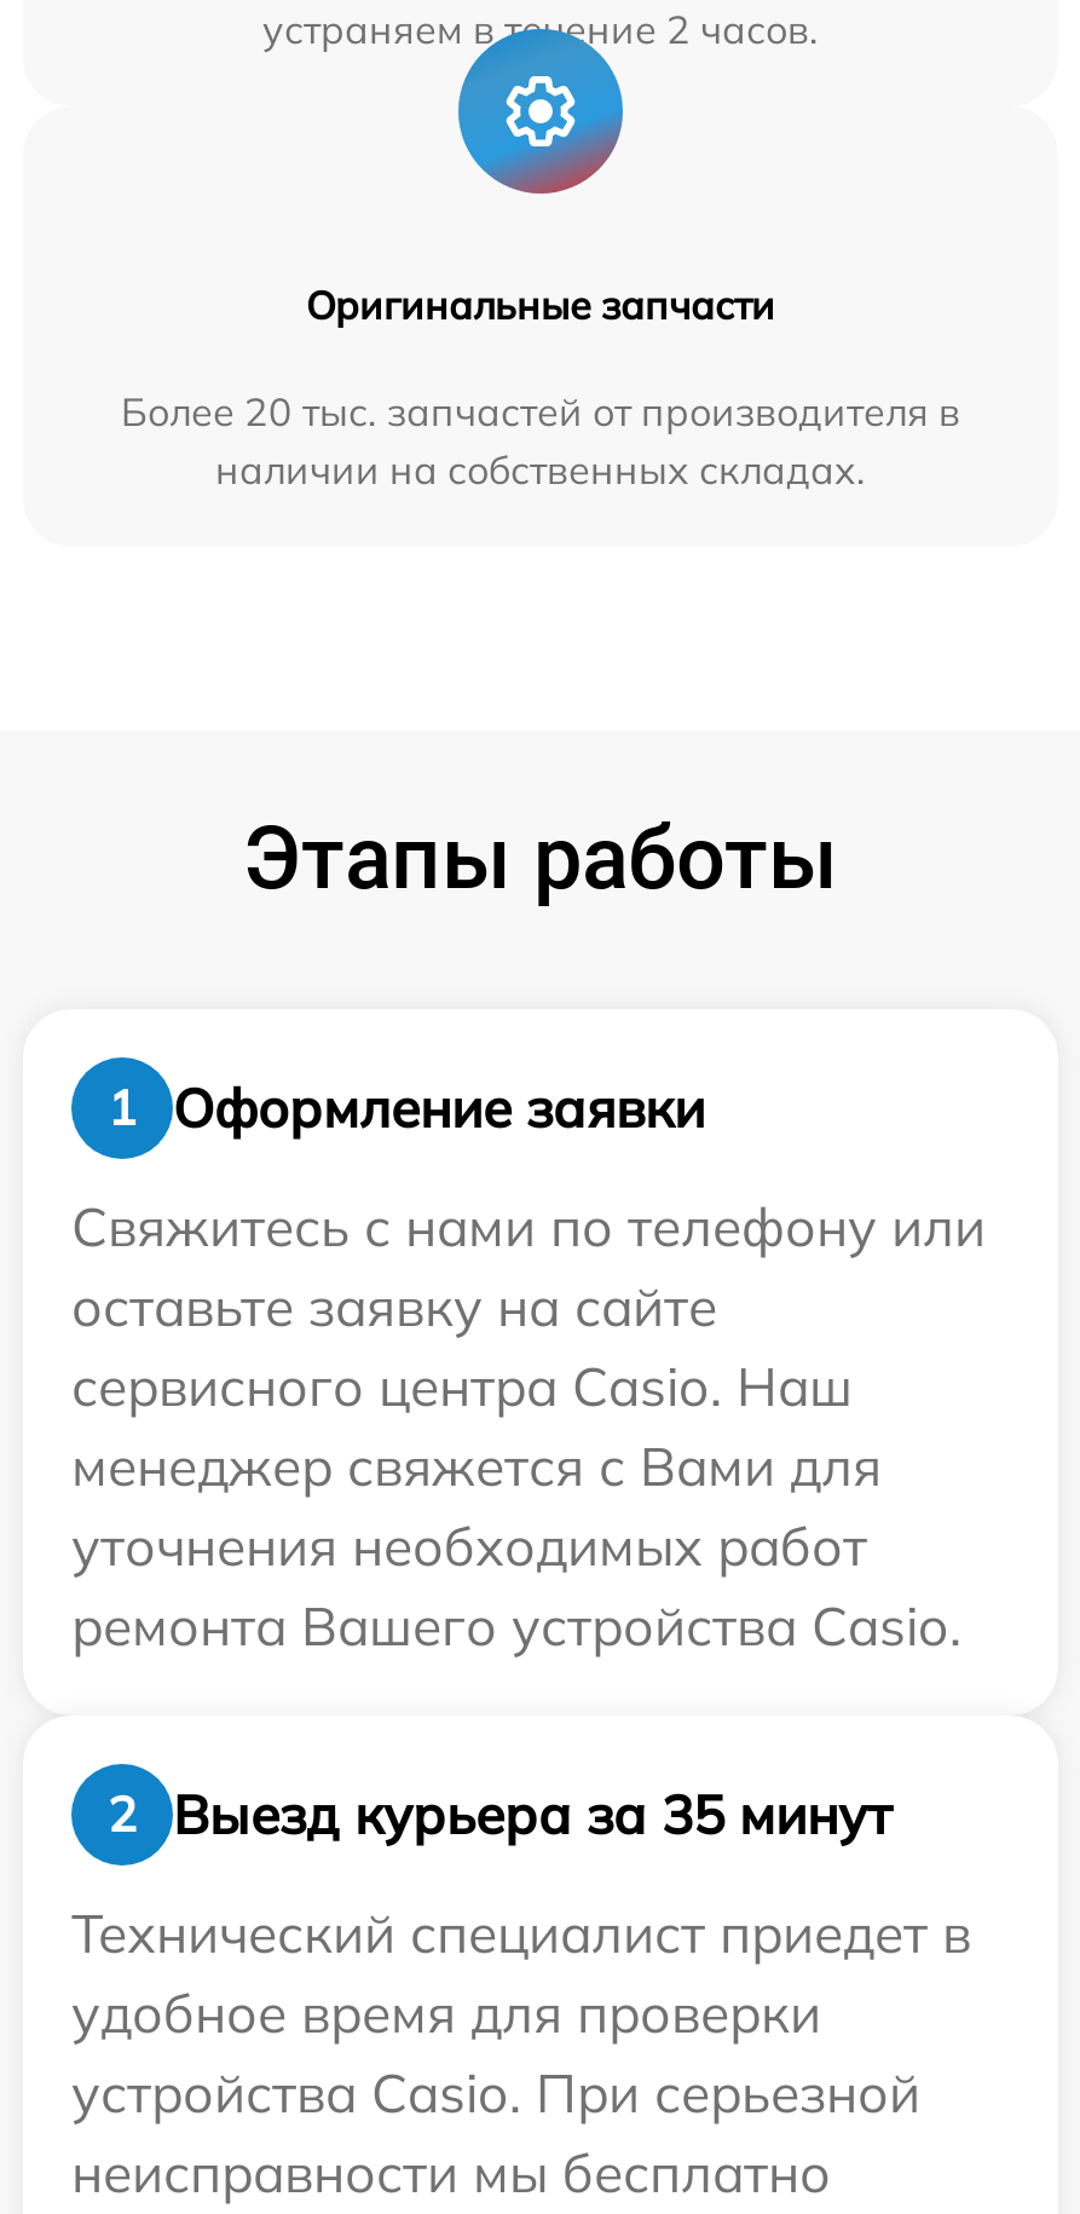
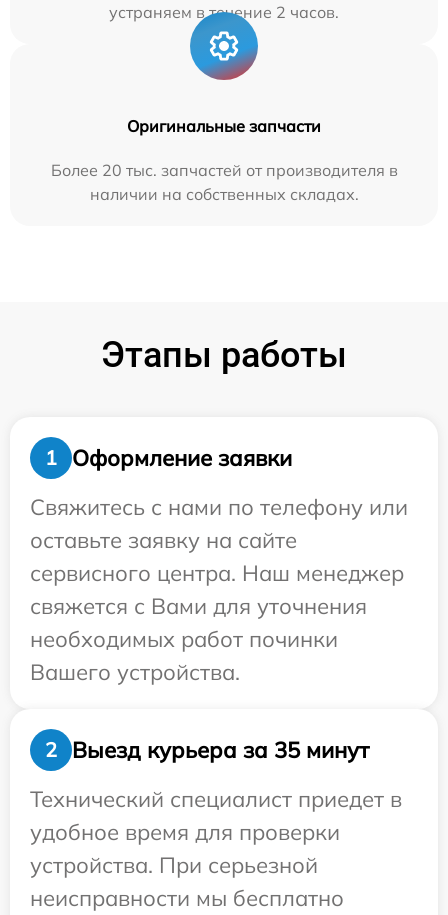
[71,1354,961,1661] сервисного центра Casio. Наш | менеджер свяжется с Вами для | уточнения необходимых работ | ремонта Вашего устройства Casio. -> [30,559,404,686] сервисного центра. Наш менеджер | свяжется с Вами для уточнения | необходимых работ починки | Вашего устройства.
[71,2060,920,2128] устройства Casio. При серьезной -> [30,851,318,879] устройства. При серьезной

